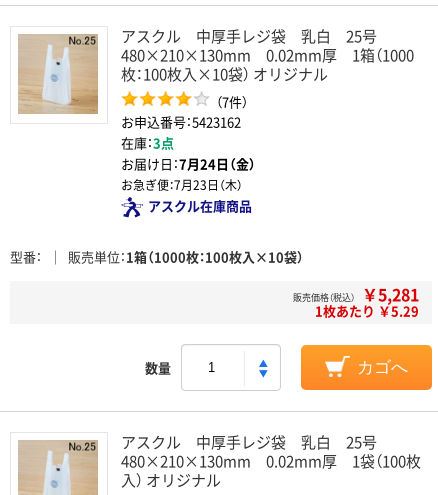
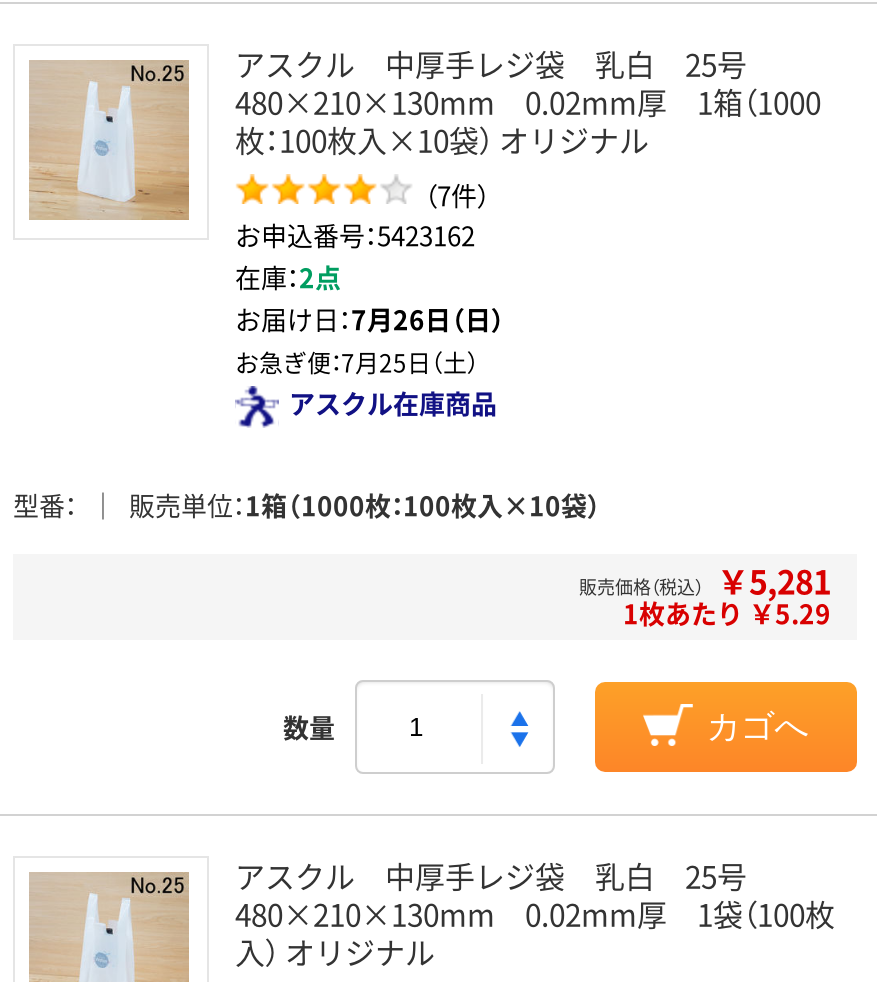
[121,133,174,152] 在庫：3点 -> [235,258,341,296] 在庫：2点
[121,154,256,173] お届け日：7月24日（金） -> [235,300,505,338] お届け日：7月26日（日）
[121,176,243,193] お急ぎ便：7月23日（木） -> [235,344,479,378] お急ぎ便：7月25日（土）

